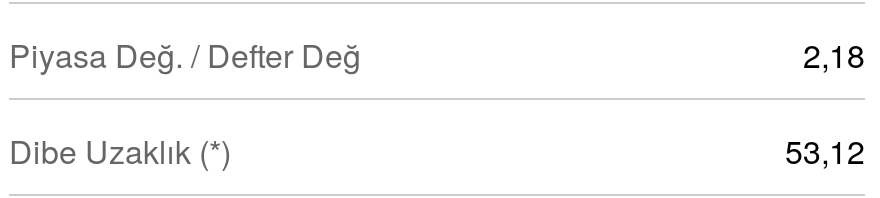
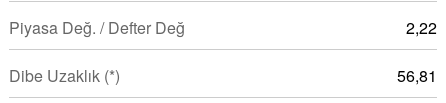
[803,32,865,78] 2,18 -> [406,16,437,39] 2,22
[785,128,865,174] 53,12 -> [397,64,437,87] 56,81

